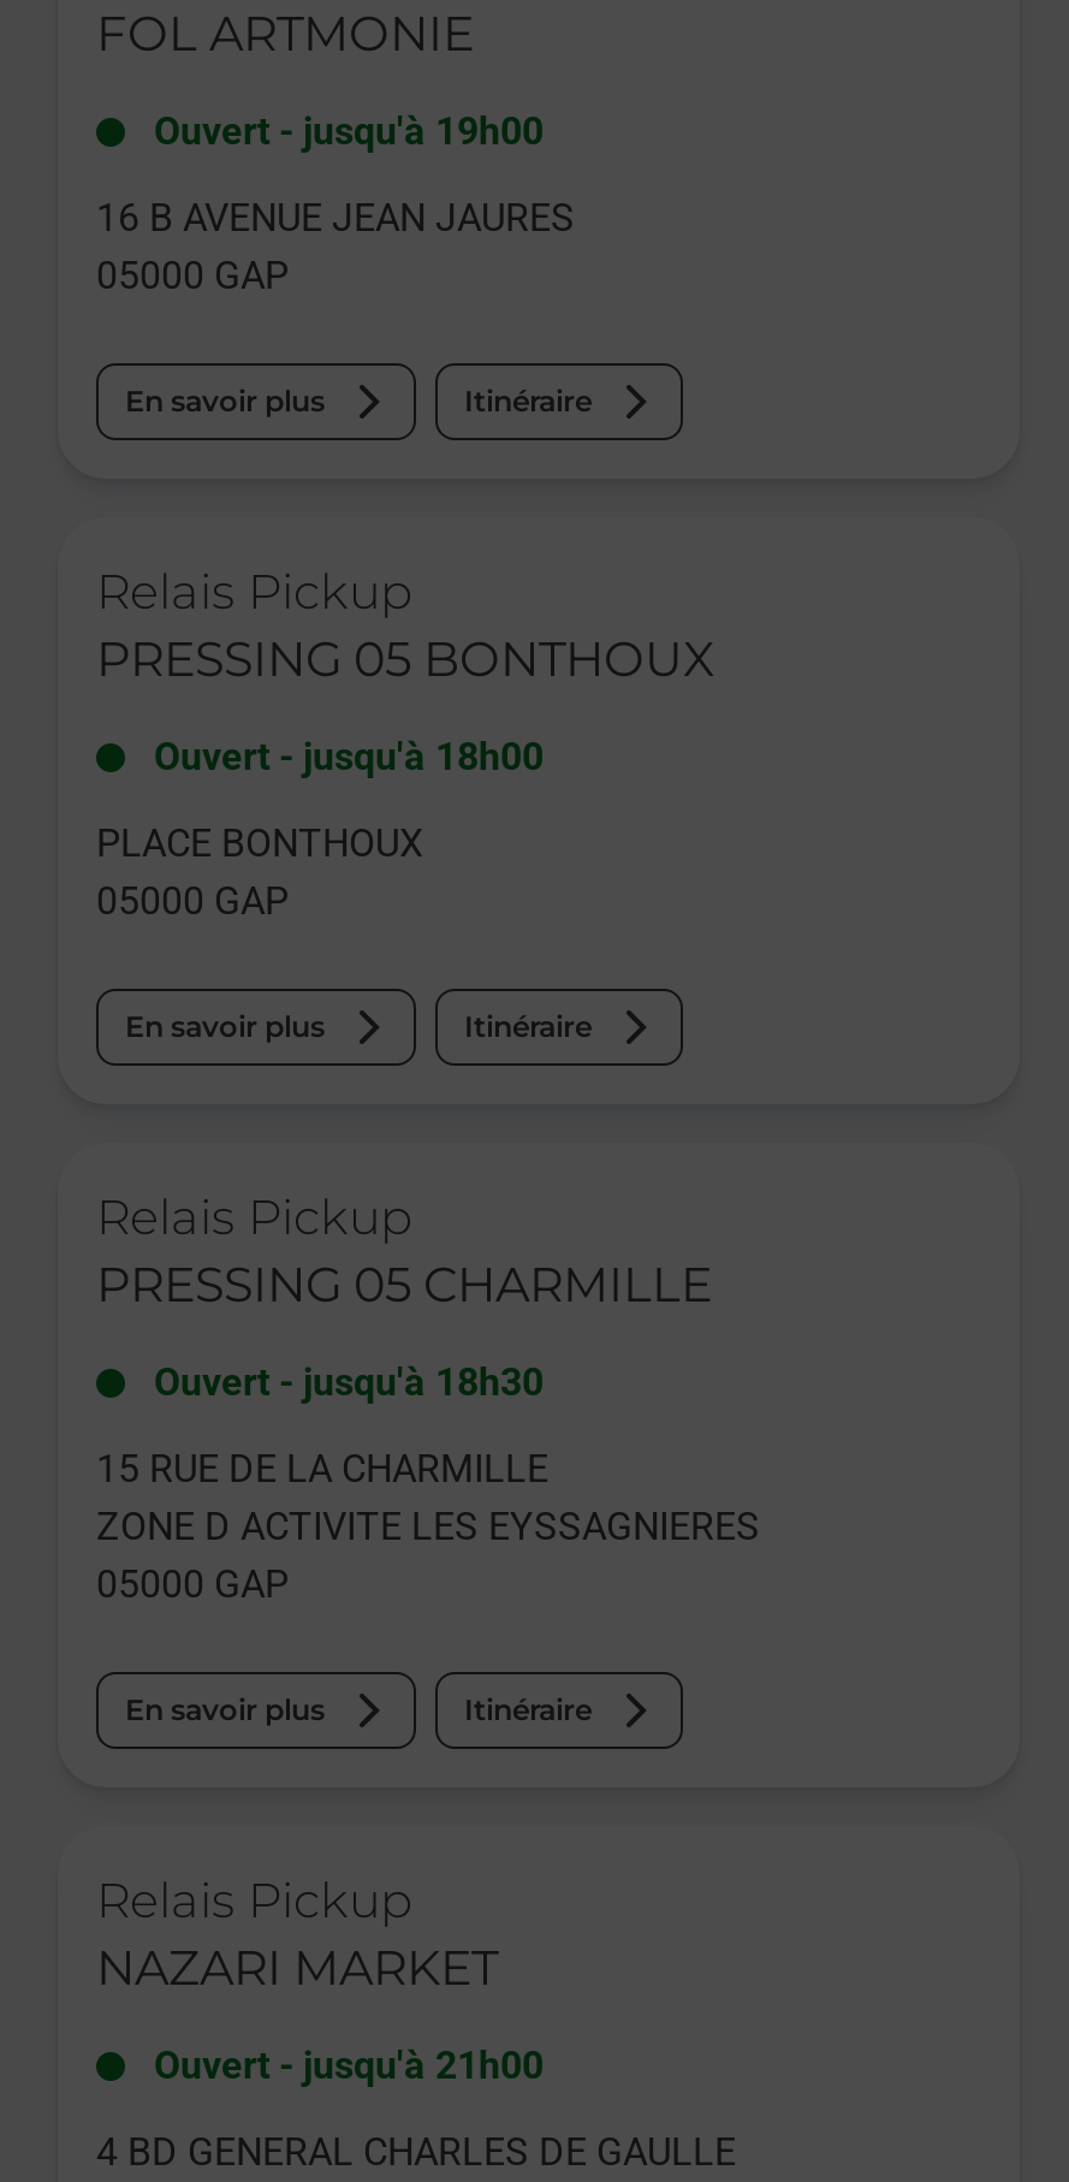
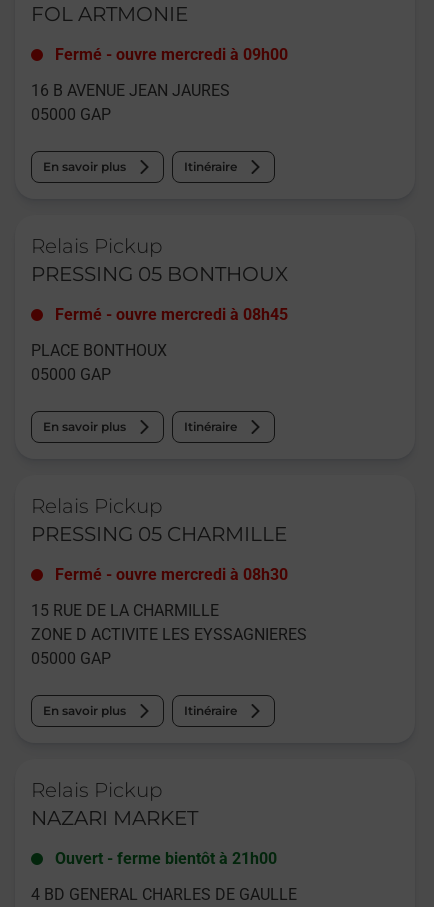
[154,108,544,154] Ouvert - jusqu'à 19h00 -> [55,45,288,64] Fermé - ouvre mercredi à 09h00
[154,734,544,779] Ouvert - jusqu'à 18h00 -> [55,305,288,324] Fermé - ouvre mercredi à 08h45
[154,1359,544,1405] Ouvert - jusqu'à 18h30 -> [55,565,288,584] Fermé - ouvre mercredi à 08h30
[154,2042,544,2088] Ouvert - jusqu'à 21h00 -> [55,849,277,868] Ouvert - ferme bientôt à 21h00

